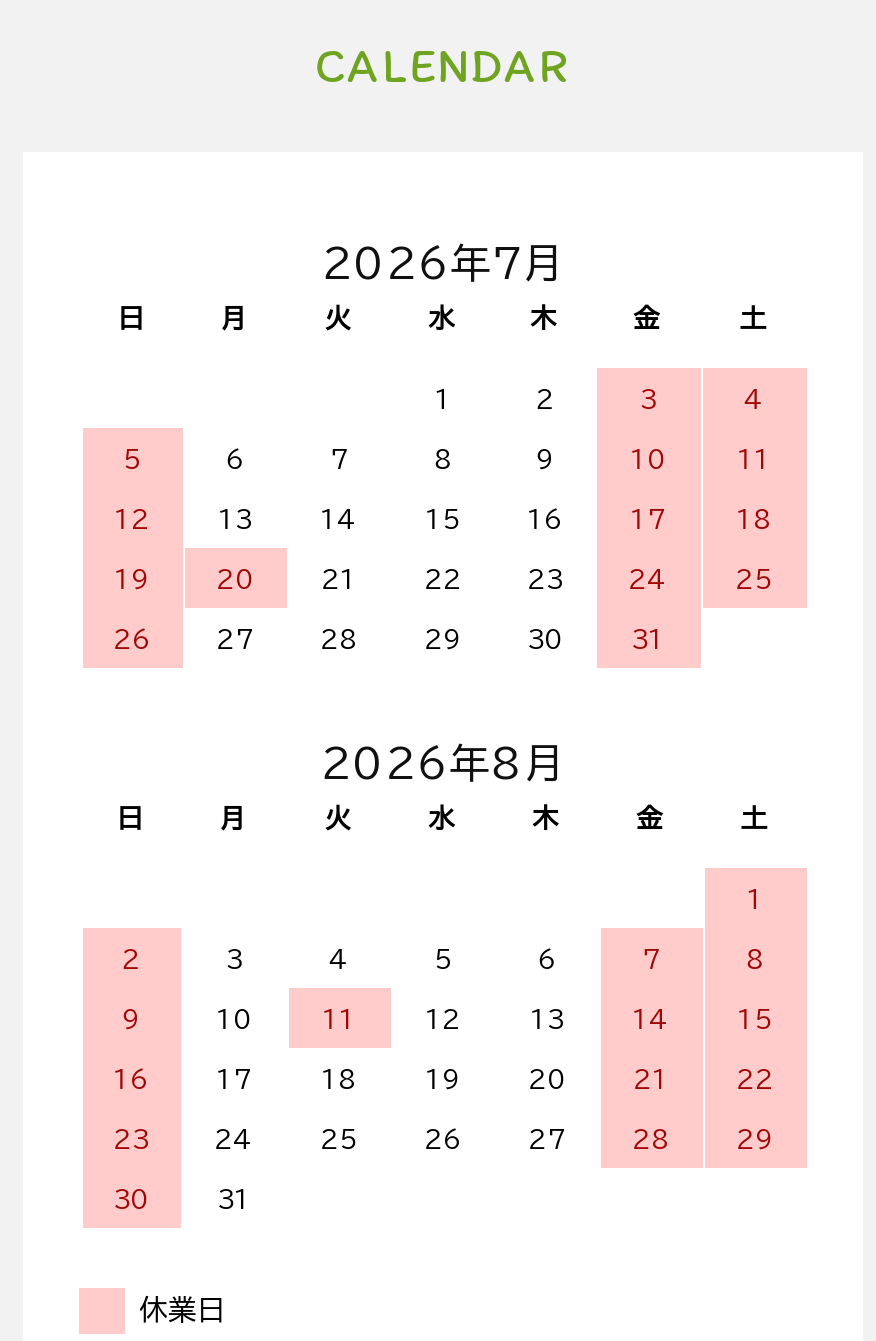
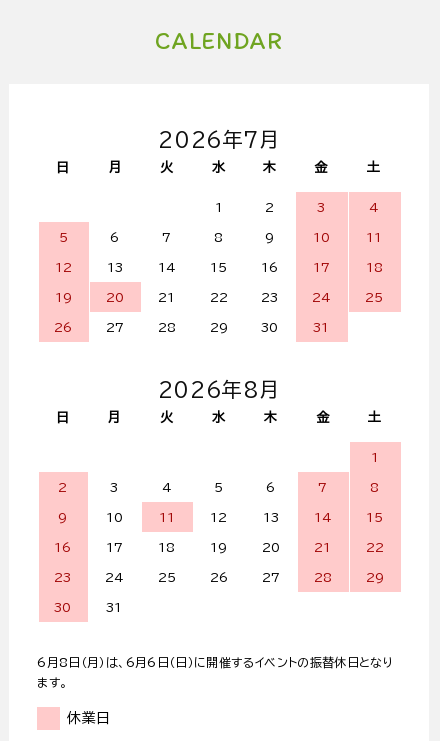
none -> [37,656,394,688] 6月8日（月）は、6月6日（日）に開催するイベントの振替休日となり | ます。

